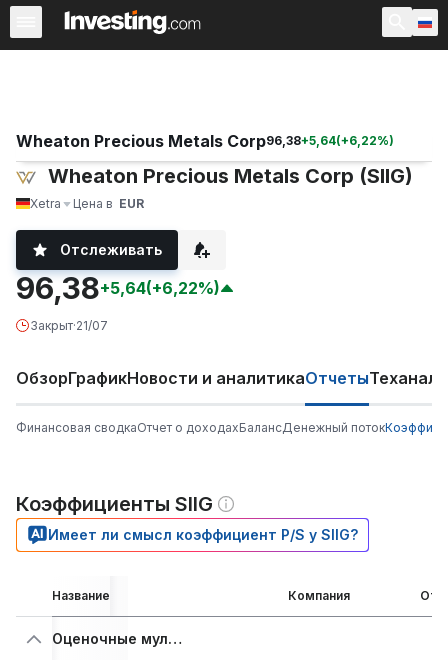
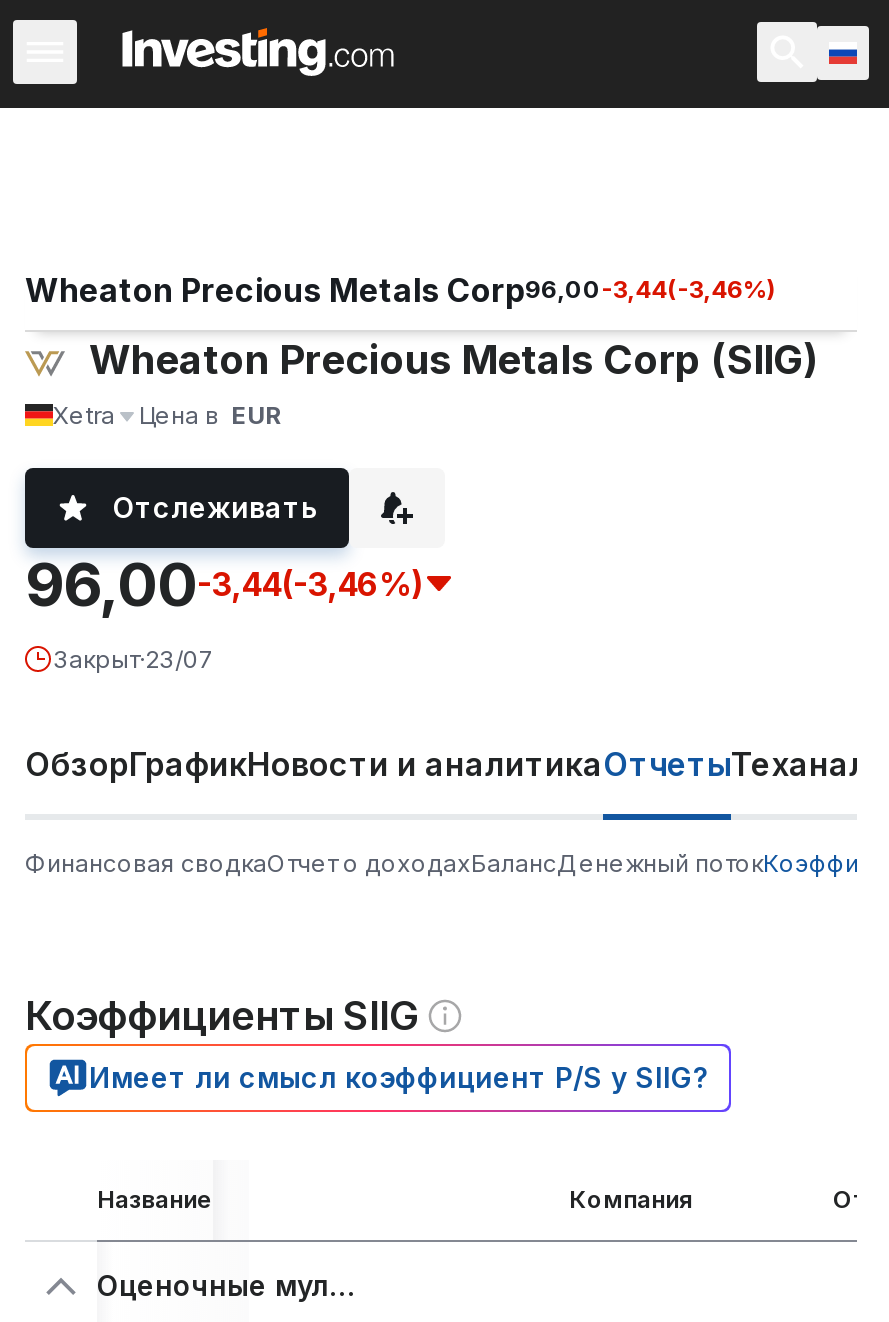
[16,131,394,151] Wheaton Precious Metals Corp96,38+5,64(+6,22%) -> [25,270,777,310] Wheaton Precious Metals Corp96,00-3,44(-3,46%)
[16,270,220,306] 96,38+5,64(+6,22%) -> [25,548,423,620] 96,00-3,44(-3,46%)
[30,318,108,333] Закрыт·21/07 -> [53,644,215,674] Закрыт·23/07

